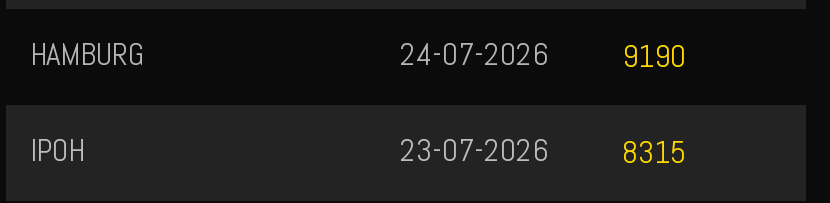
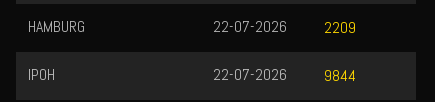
[400,35,548,75] 24-07-2026 -> [213,17,287,37] 22-07-2026
[622,36,686,76] 9190 -> [324,18,356,38] 2209
[400,131,548,171] 23-07-2026 -> [213,65,287,85] 22-07-2026
[622,132,686,172] 8315 -> [324,66,356,86] 9844

